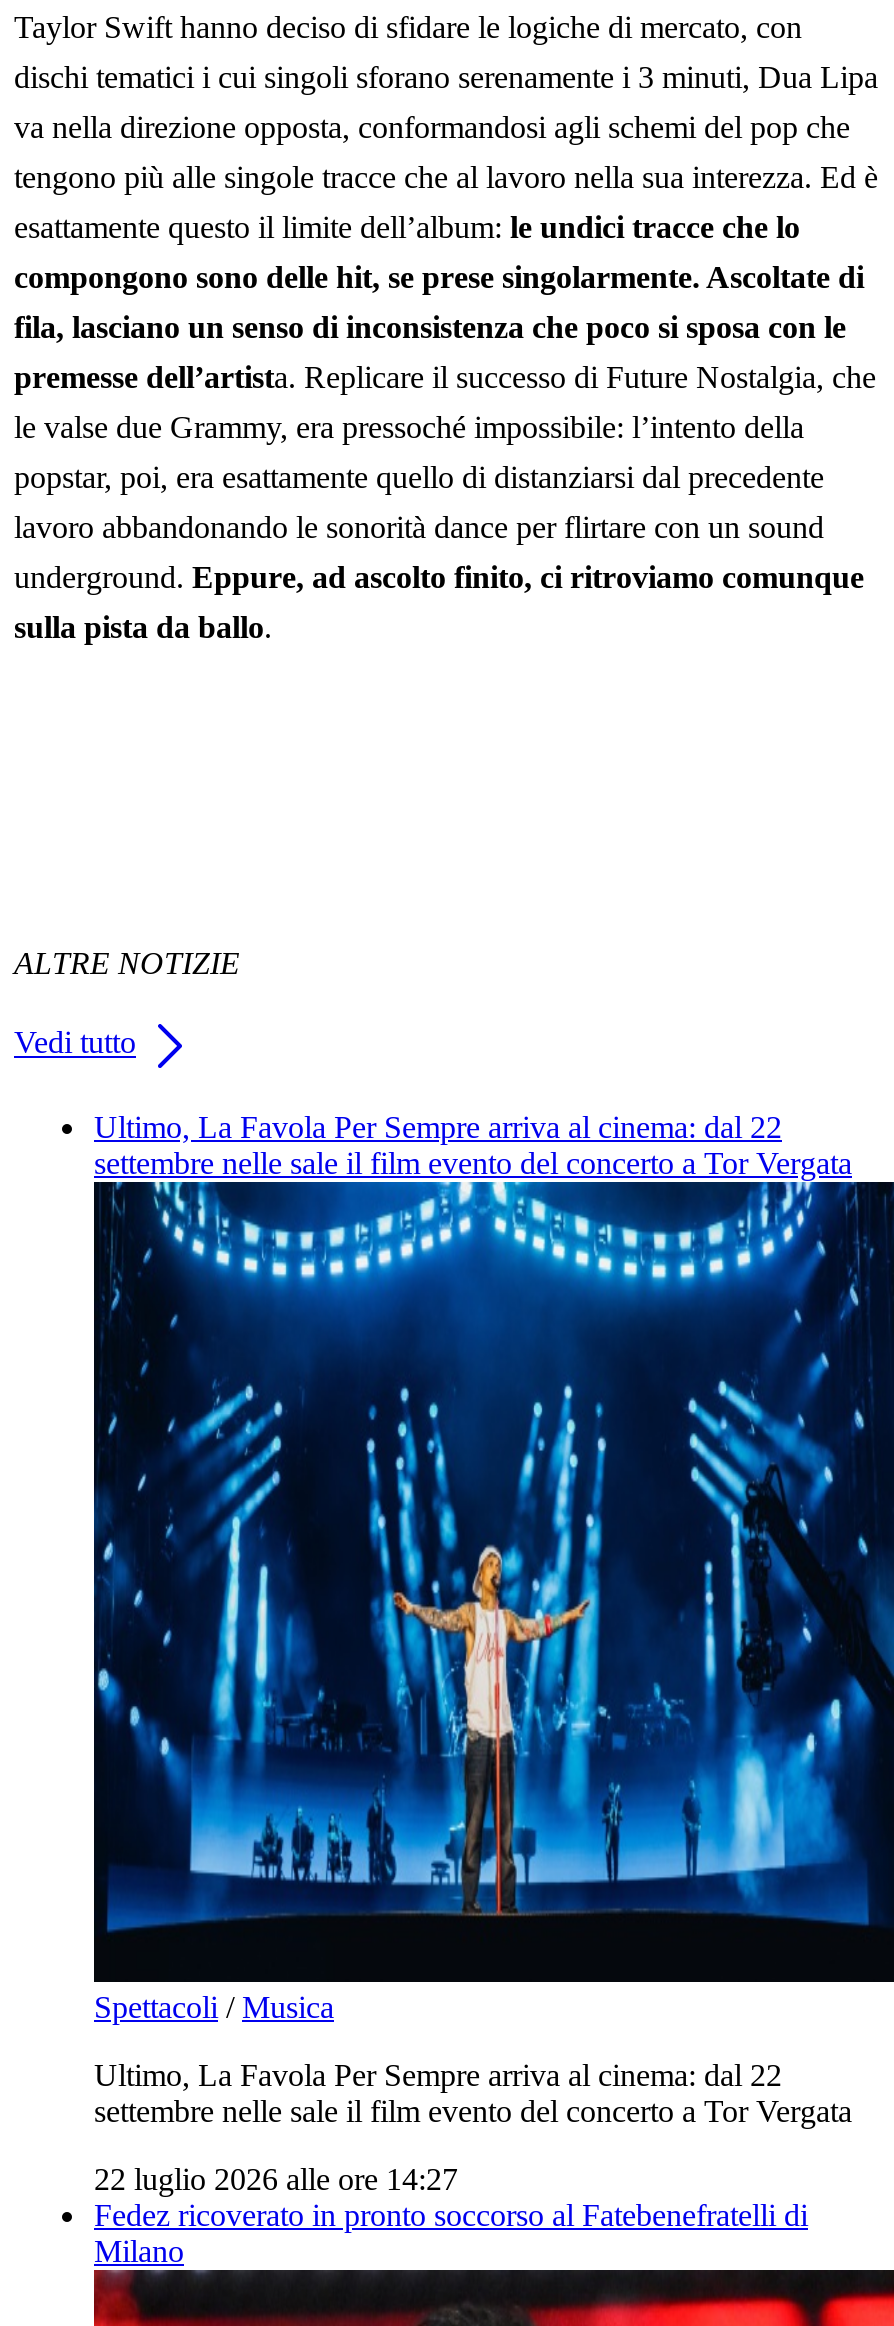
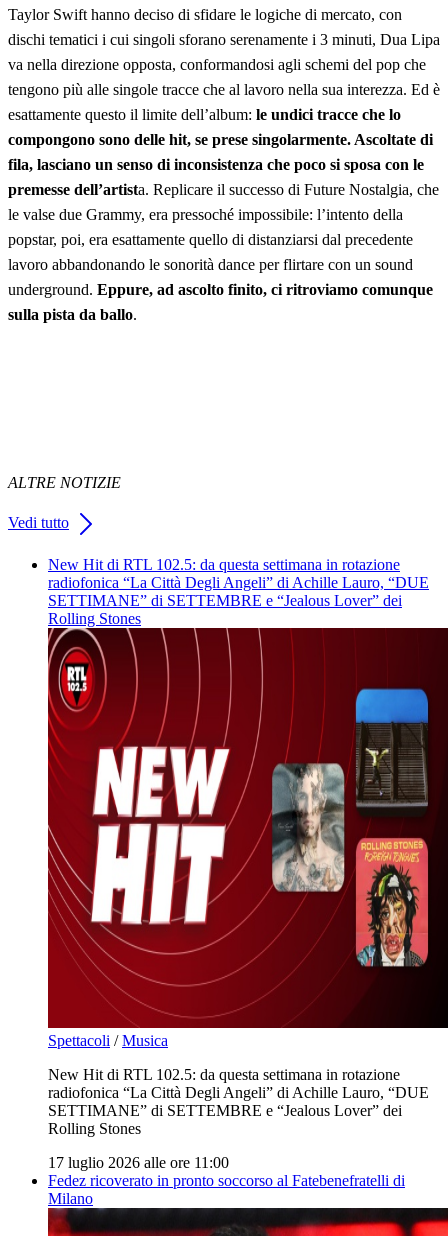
[94,1110,852,1180] Ultimo, La Favola Per Sempre arriva al cinema: dal 22 | settembre nelle sale il film evento del concerto a Tor Vergata -> [48,556,429,627] New Hit di RTL 102.5: da questa settimana in rotazione | radiofonica “La Città Degli Angeli” di Achille Lauro, “DUE | SETTIMANE” di SETTEMBRE e “Jealous Lover” dei | Rolling Stones
[92,1182,888,1984] [image] -> [47,628,445,1022] [image]
[94,2058,852,2128] Ultimo, La Favola Per Sempre arriva al cinema: dal 22 | settembre nelle sale il film evento del concerto a Tor Vergata -> [48,1066,429,1137] New Hit di RTL 102.5: da questa settimana in rotazione | radiofonica “La Città Degli Angeli” di Achille Lauro, “DUE | SETTIMANE” di SETTEMBRE e “Jealous Lover” dei | Rolling Stones
[94,2162,458,2196] 22 luglio 2026 alle ore 14:27 -> [48,1154,229,1171] 17 luglio 2026 alle ore 11:00

